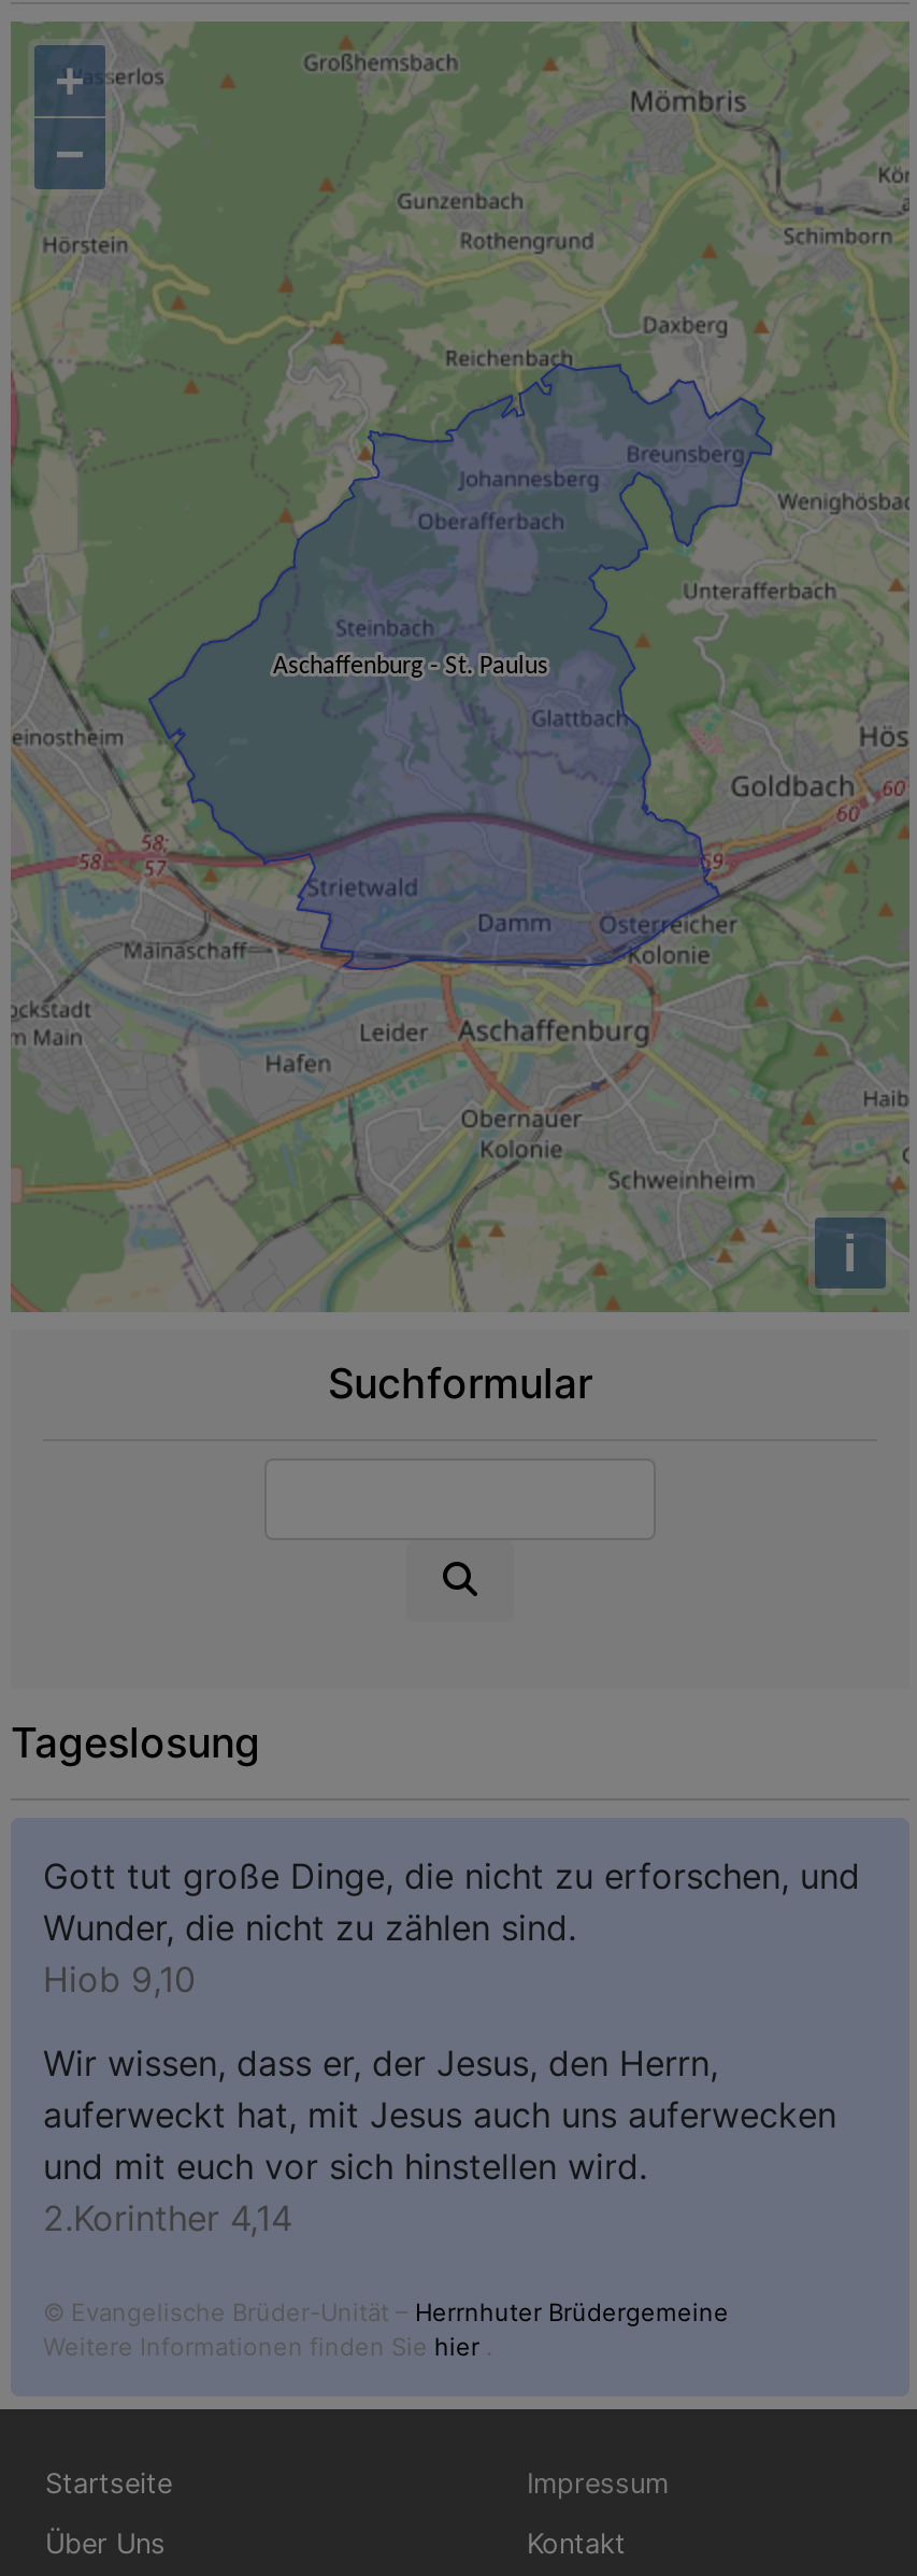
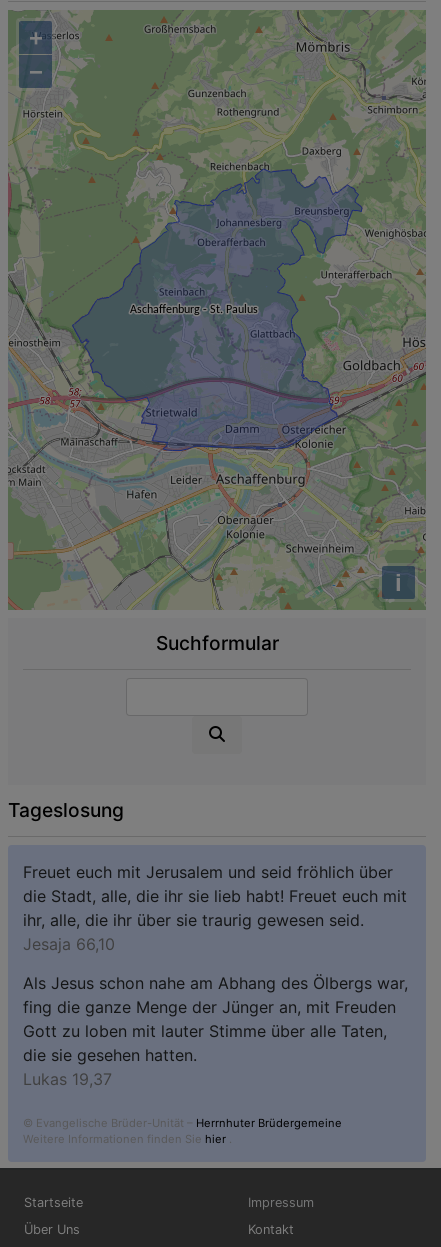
[43,1854,860,2001] Gott tut große Dinge, die nicht zu erforschen, und | Wunder, die nicht zu zählen sind. | Hiob 9,10 -> [23,862,407,954] Freuet euch mit Jerusalem und seid fröhlich über | die Stadt, alle, die ihr sie lieb habt! Freuet euch mit | ihr, alle, die ihr über sie traurig gewesen seid. | Jesaja 66,10
[43,2041,836,2239] Wir wissen, dass er, der Jesus, den Herrn, | auferweckt hat, mit Jesus auch uns auferwecken | und mit euch vor sich hinstellen wird. | 2.Korinther 4,14 -> [23,973,408,1089] Als Jesus schon nahe am Abhang des Ölbergs war, | fing die ganze Menge der Jünger an, mit Freuden | Gott zu loben mit lauter Stimme über alle Taten, | die sie gesehen hatten. | Lukas 19,37

